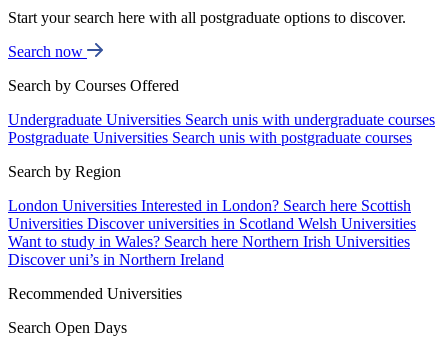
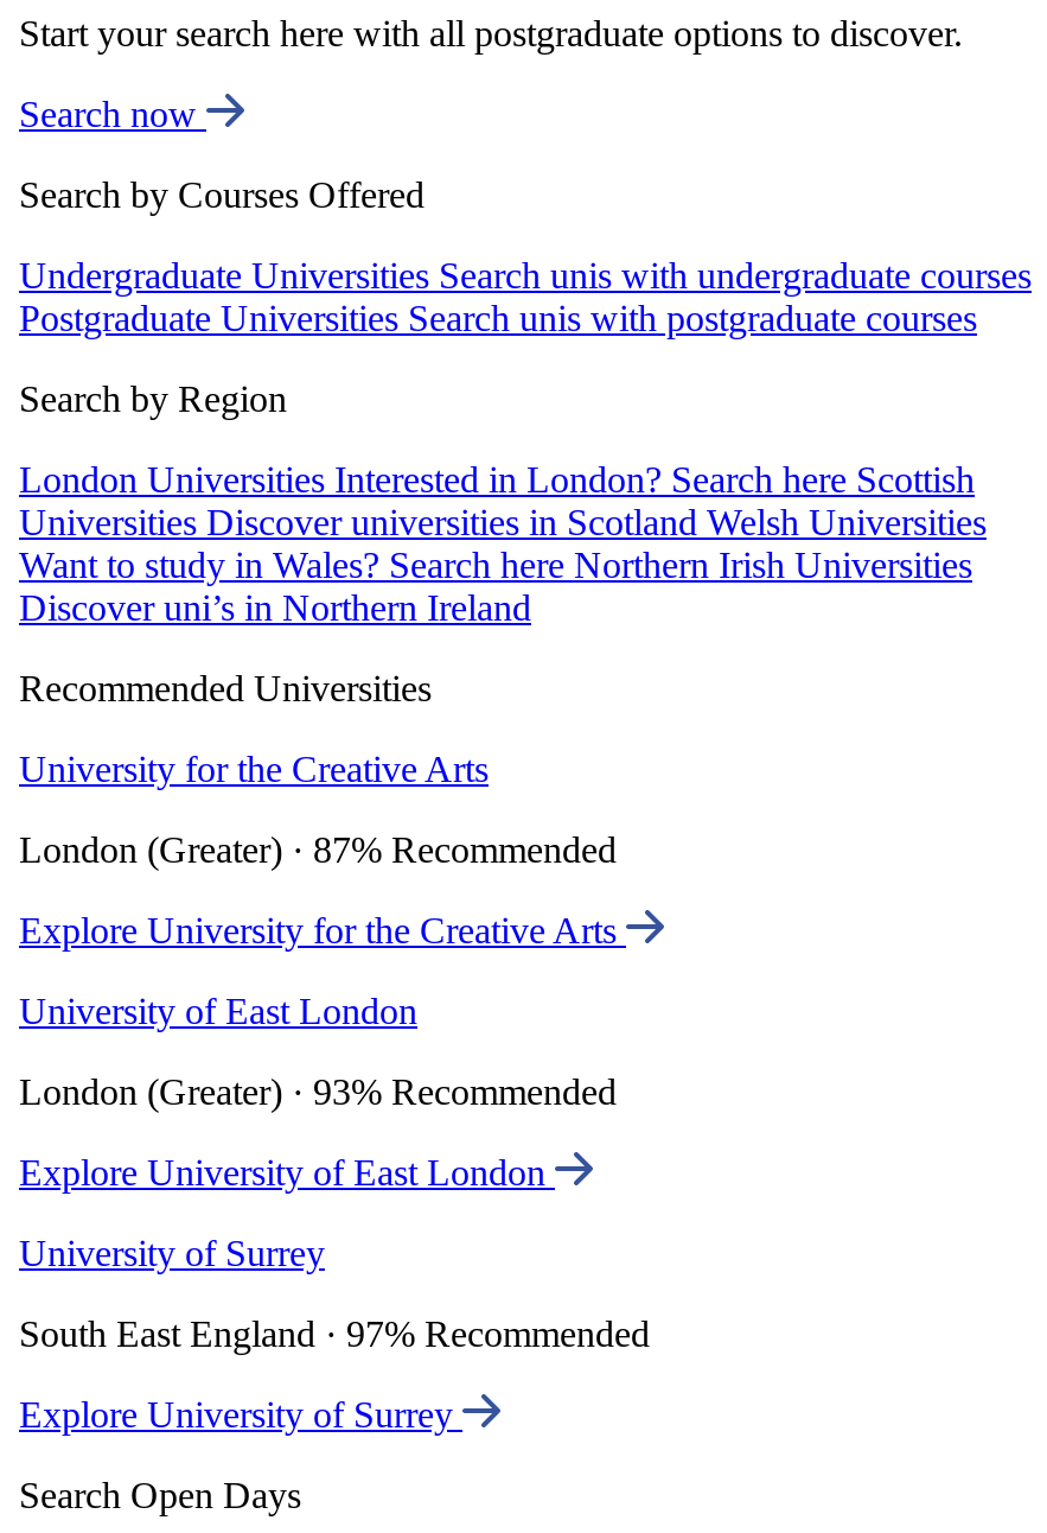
none -> [19,749,650,1435] University for the Creative Arts | London (Greater) · 87% Recommended | Explore University for the Creative Arts | University of East London | London (Greater) · 93% Recommended | Explore University of East London | University of Surrey | South East England · 97% Recommended | Explore University of Surrey

